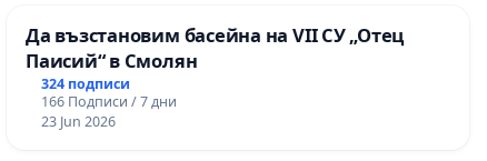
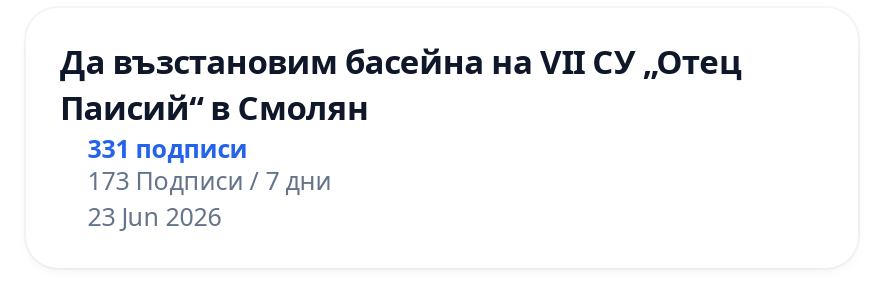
[41,74,130,93] 324 подписи -> [88,132,248,166] 331 подписи
[41,92,177,111] 166 Подписи / 7 дни -> [88,164,332,198] 173 Подписи / 7 дни

